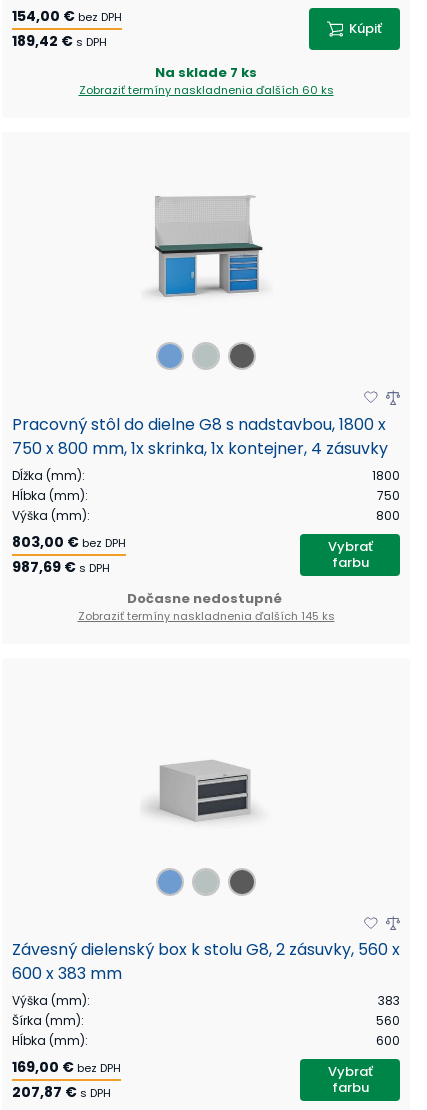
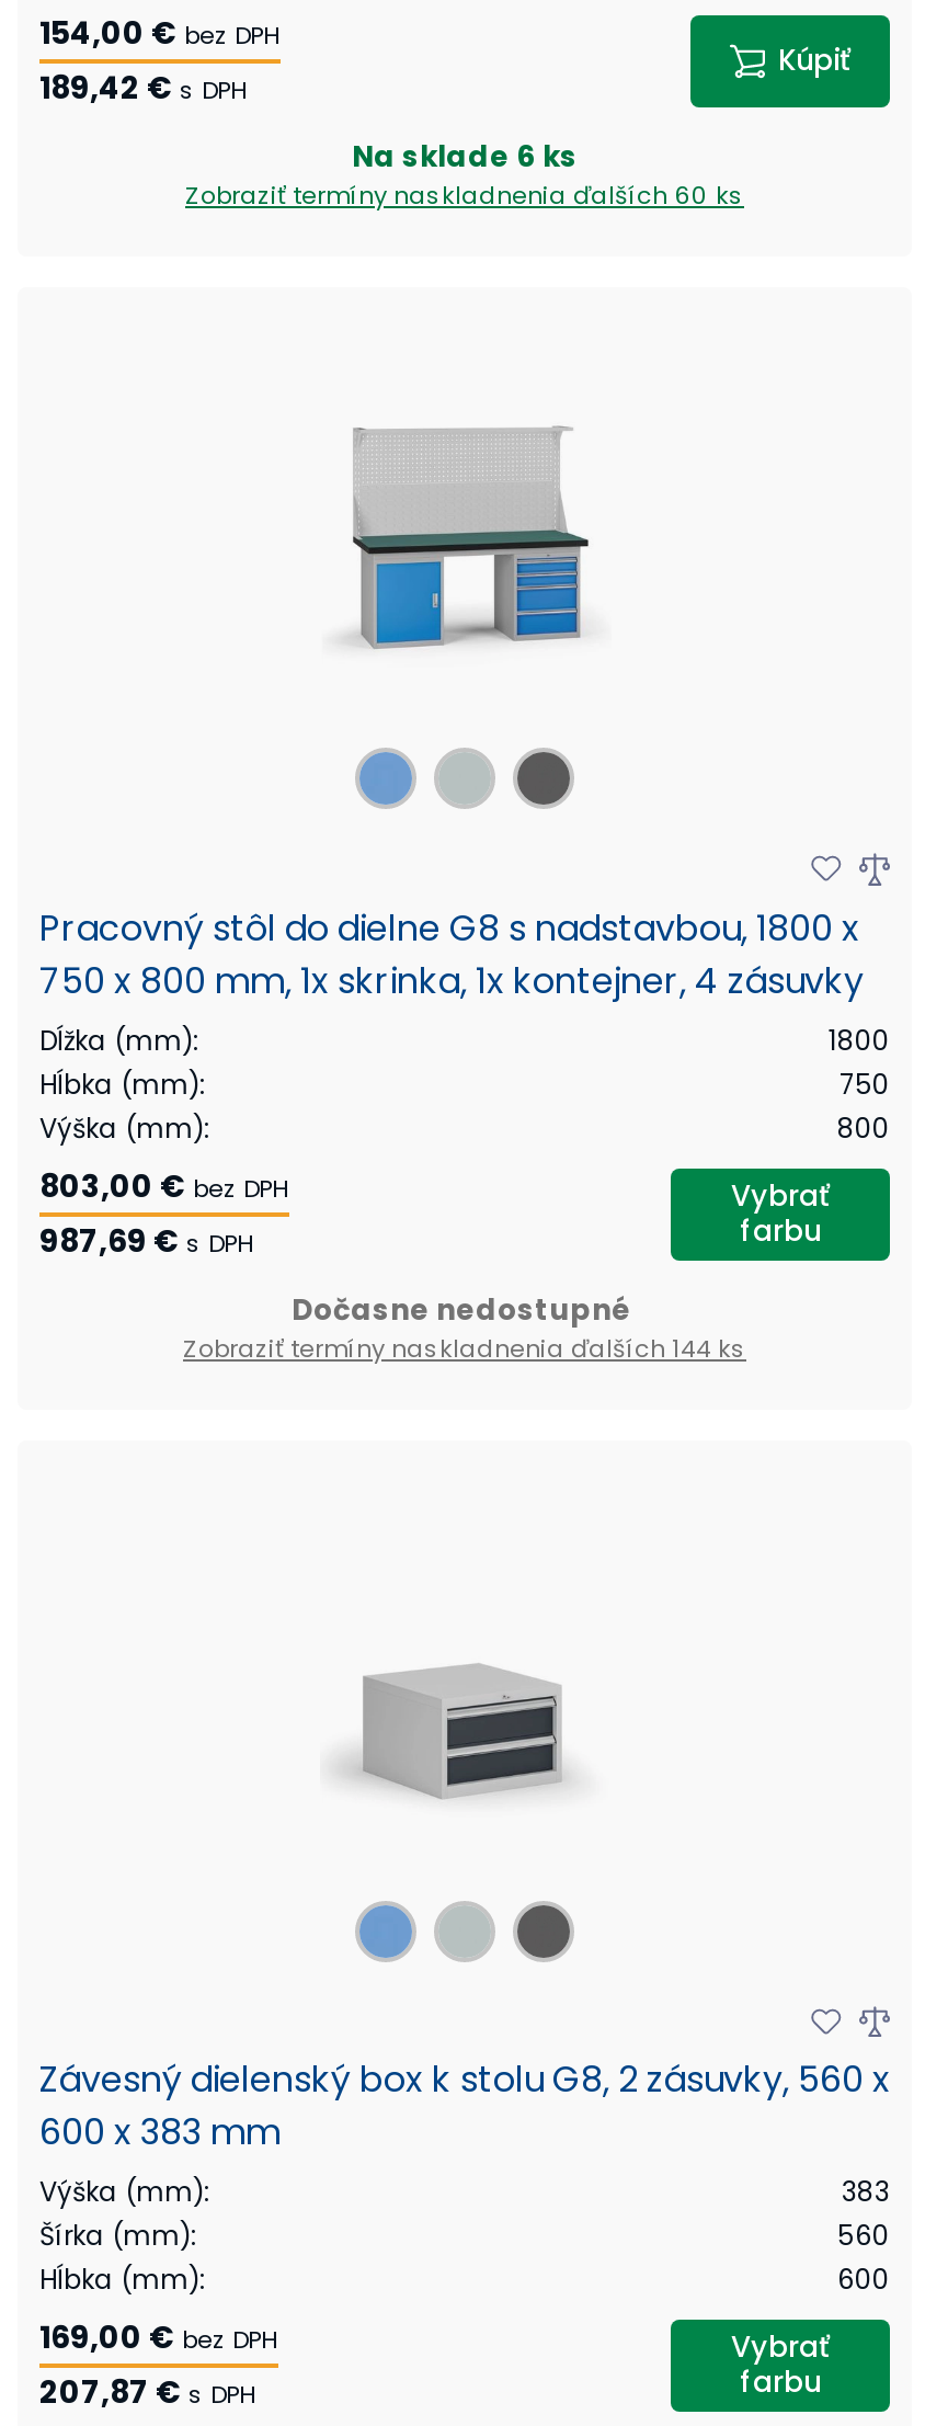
[155,63,257,82] Na sklade 7 ks -> [352,136,578,178] Na sklade 6 ks
[77,608,334,624] Zobraziť termíny naskladnenia ďalších 145 ks -> [183,1330,746,1365] Zobraziť termíny naskladnenia ďalších 144 ks

